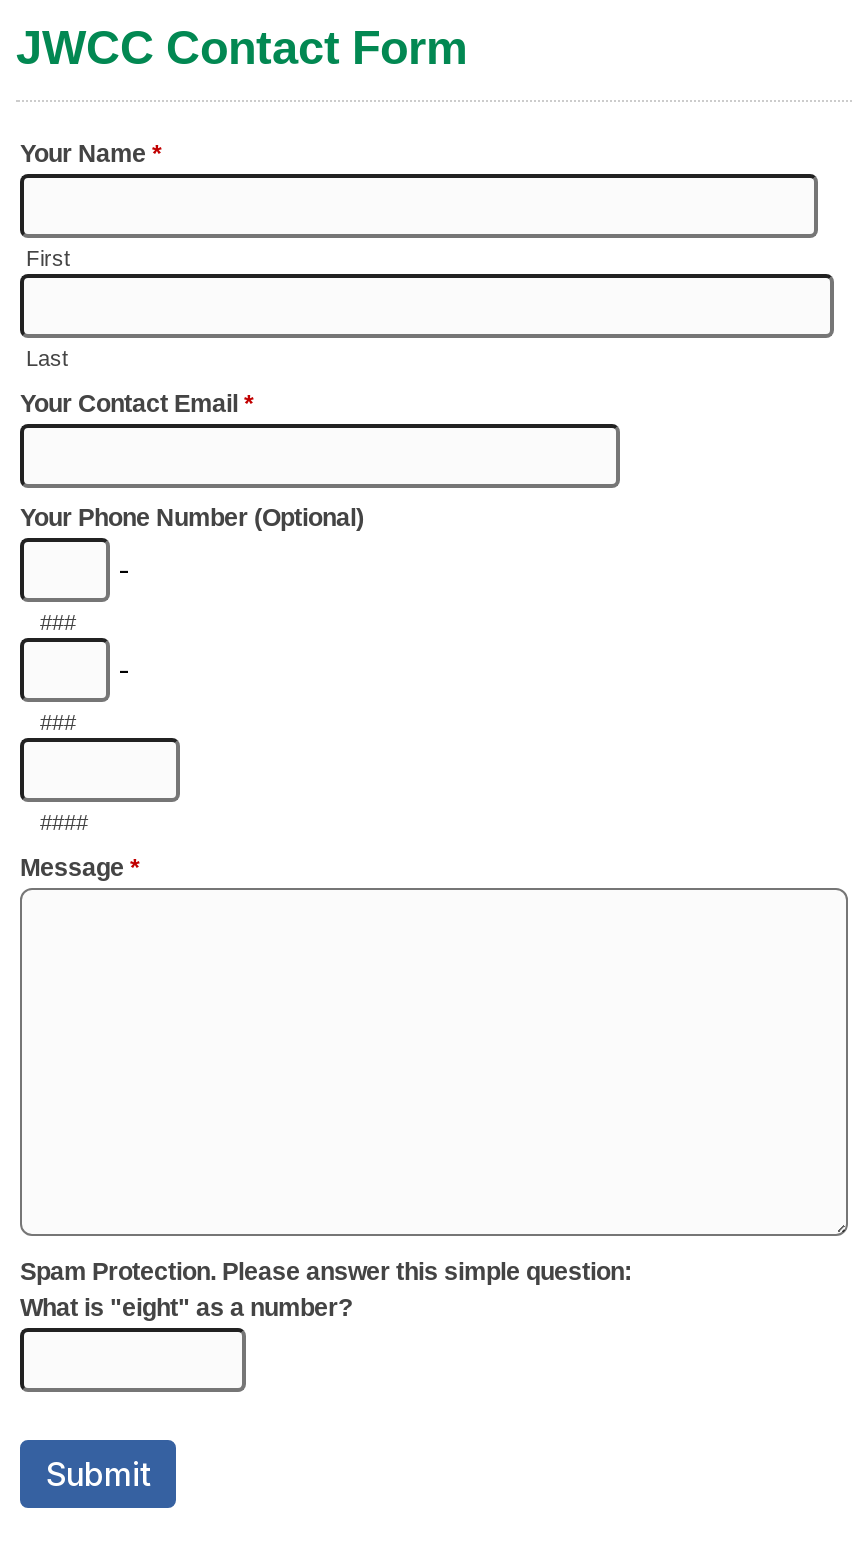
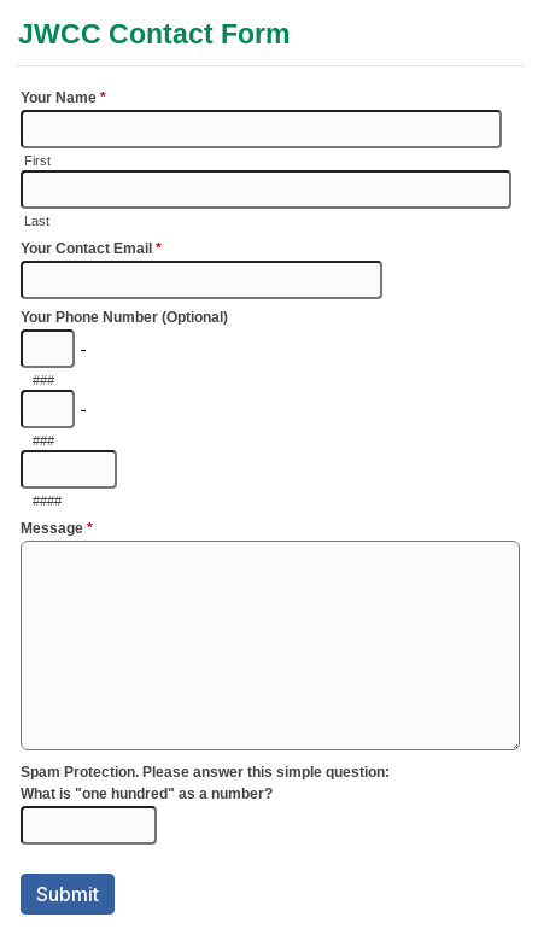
[20,1294,352,1322] What is "eight" as a number? -> [21,785,273,802] What is "one hundred" as a number?

